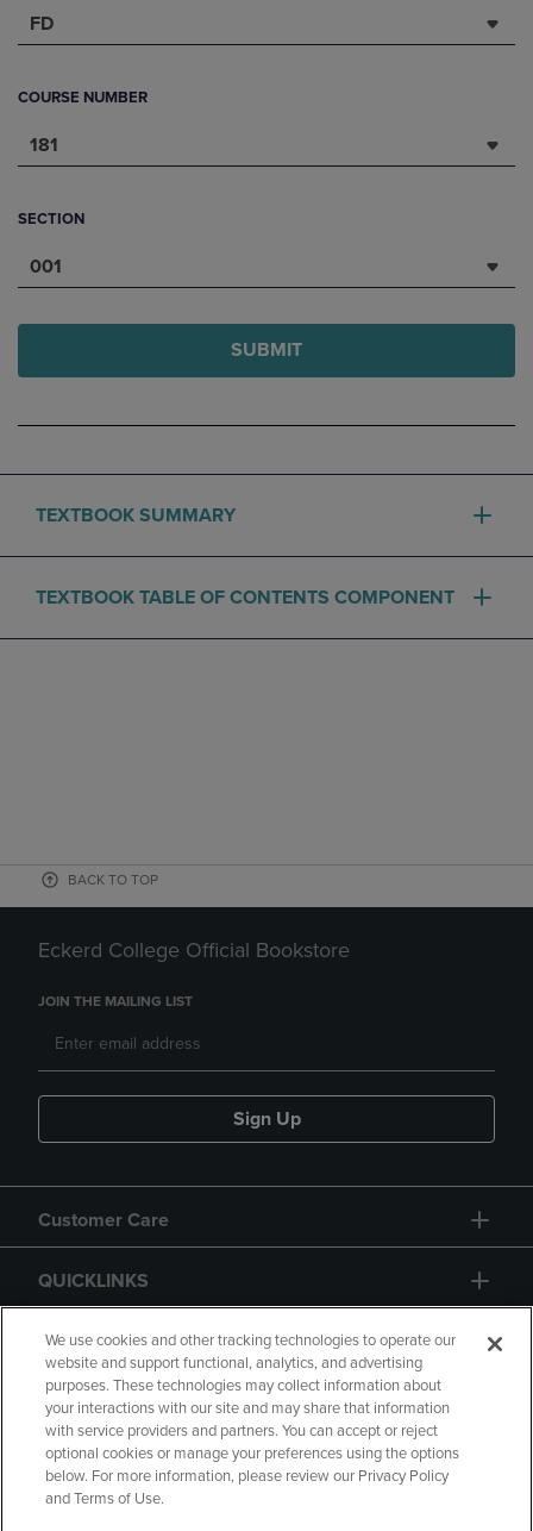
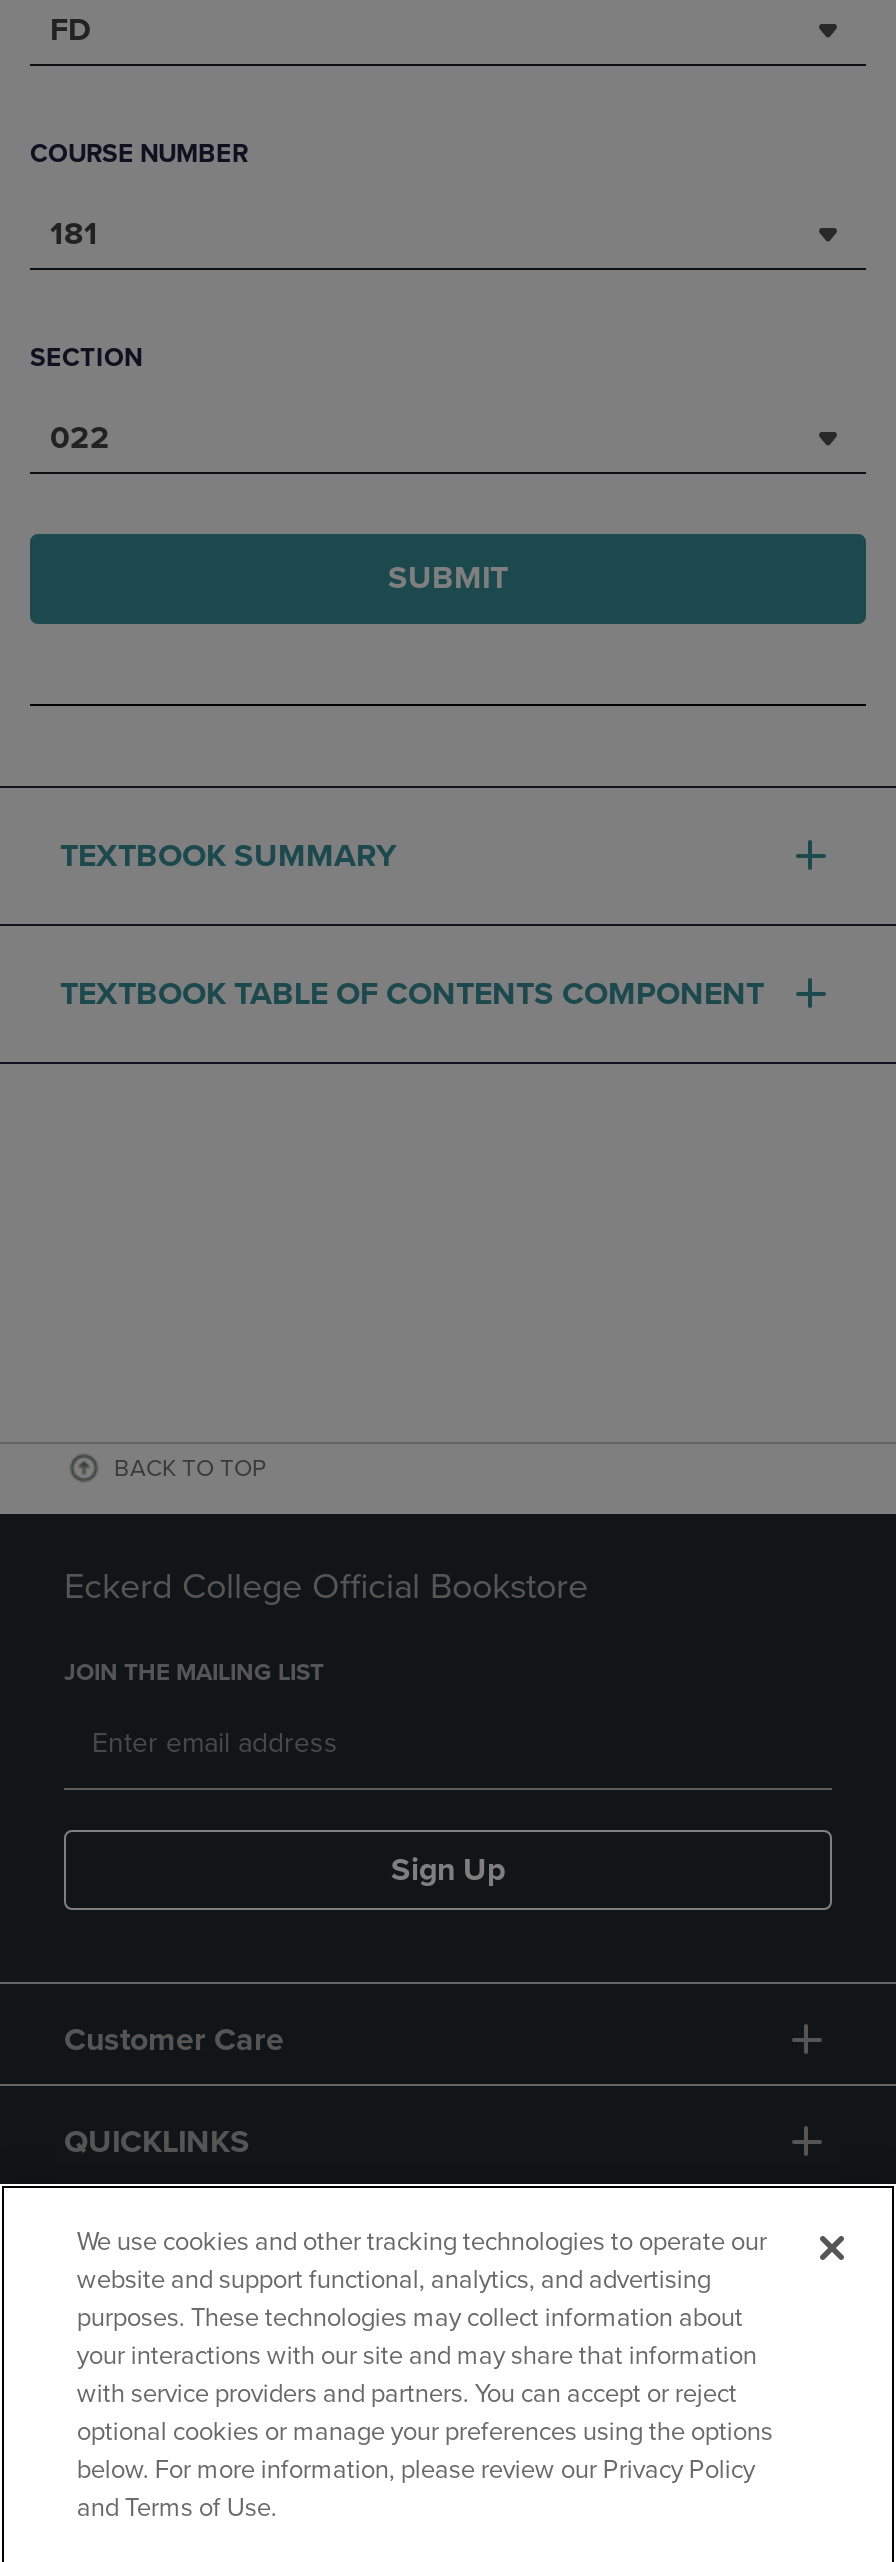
[30,255,62,279] 001 -> [50,418,110,458] 022

